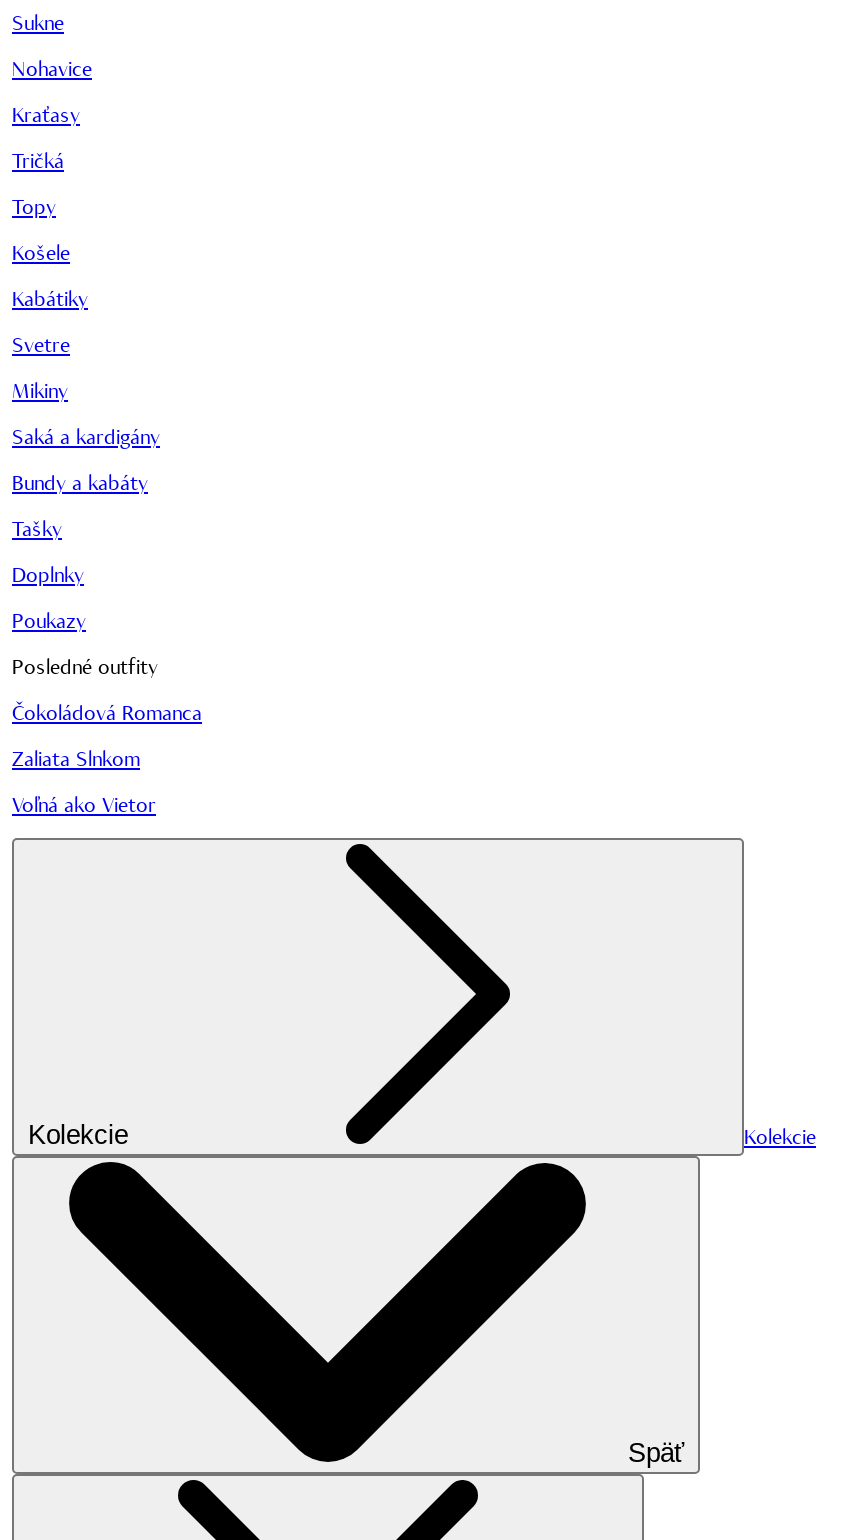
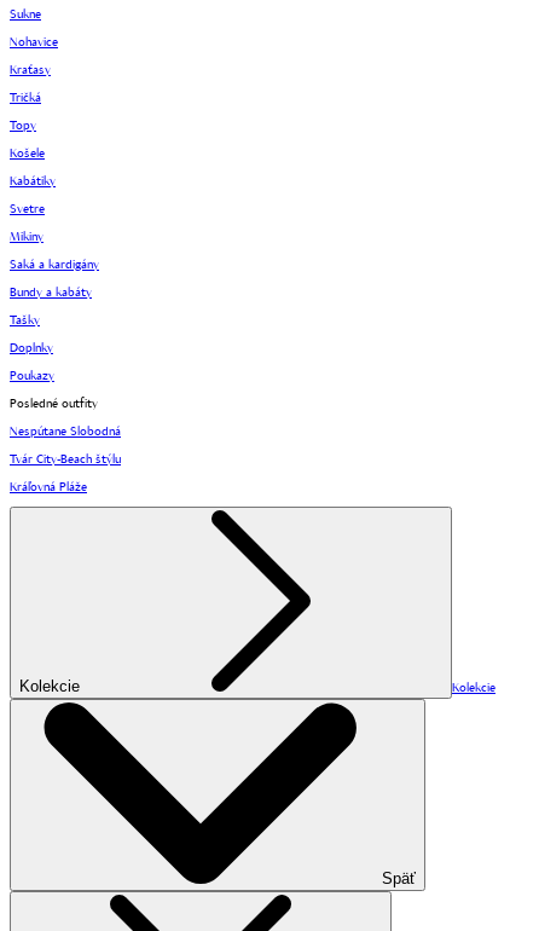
[12,700,202,726] Čokoládová Romanca -> [10,423,121,439] Nespútane Slobodná
[12,746,140,772] Zaliata Slnkom -> [10,451,121,467] Tvár City-Beach štýlu
[12,792,156,818] Voľná ako Vietor -> [10,479,87,495] Kráľovná Pláže

